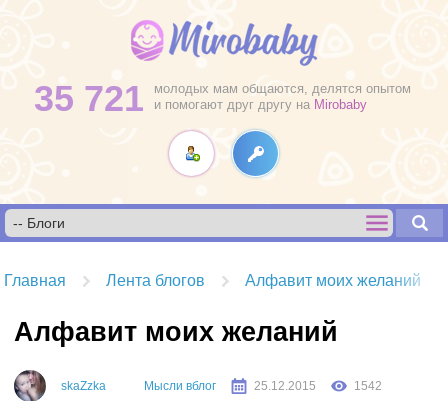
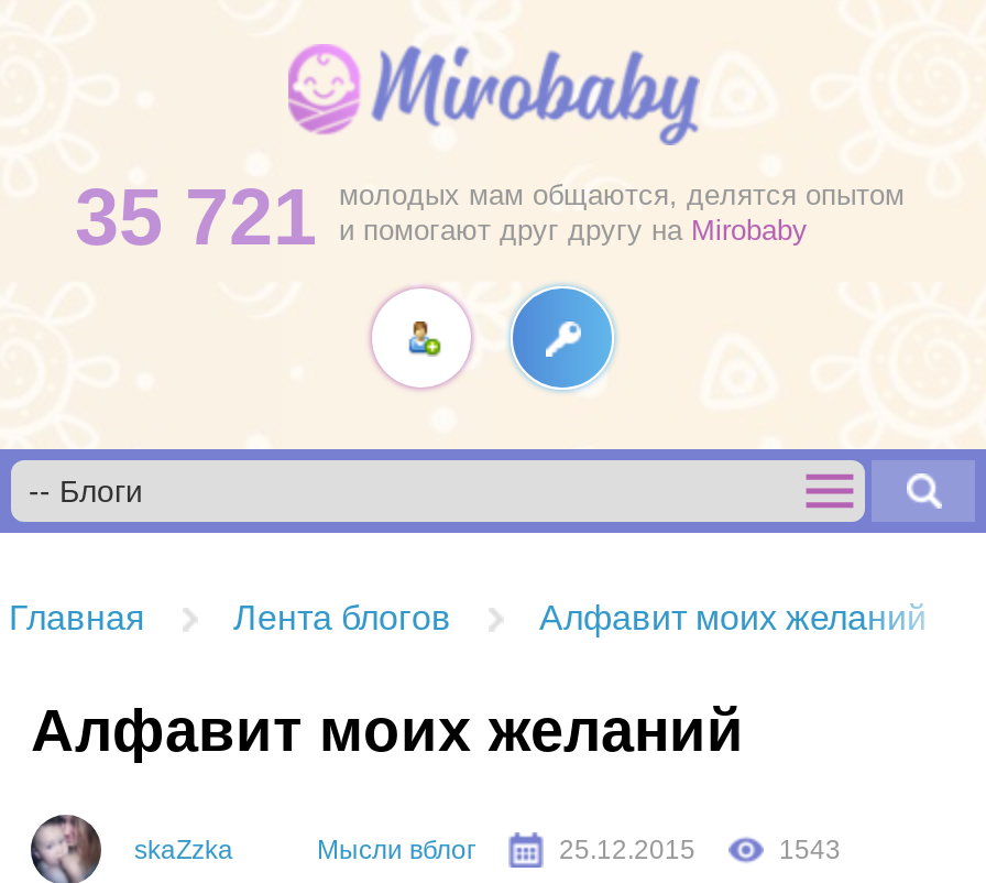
[354,379,382,393] 1542 -> [779,835,841,865] 1543

